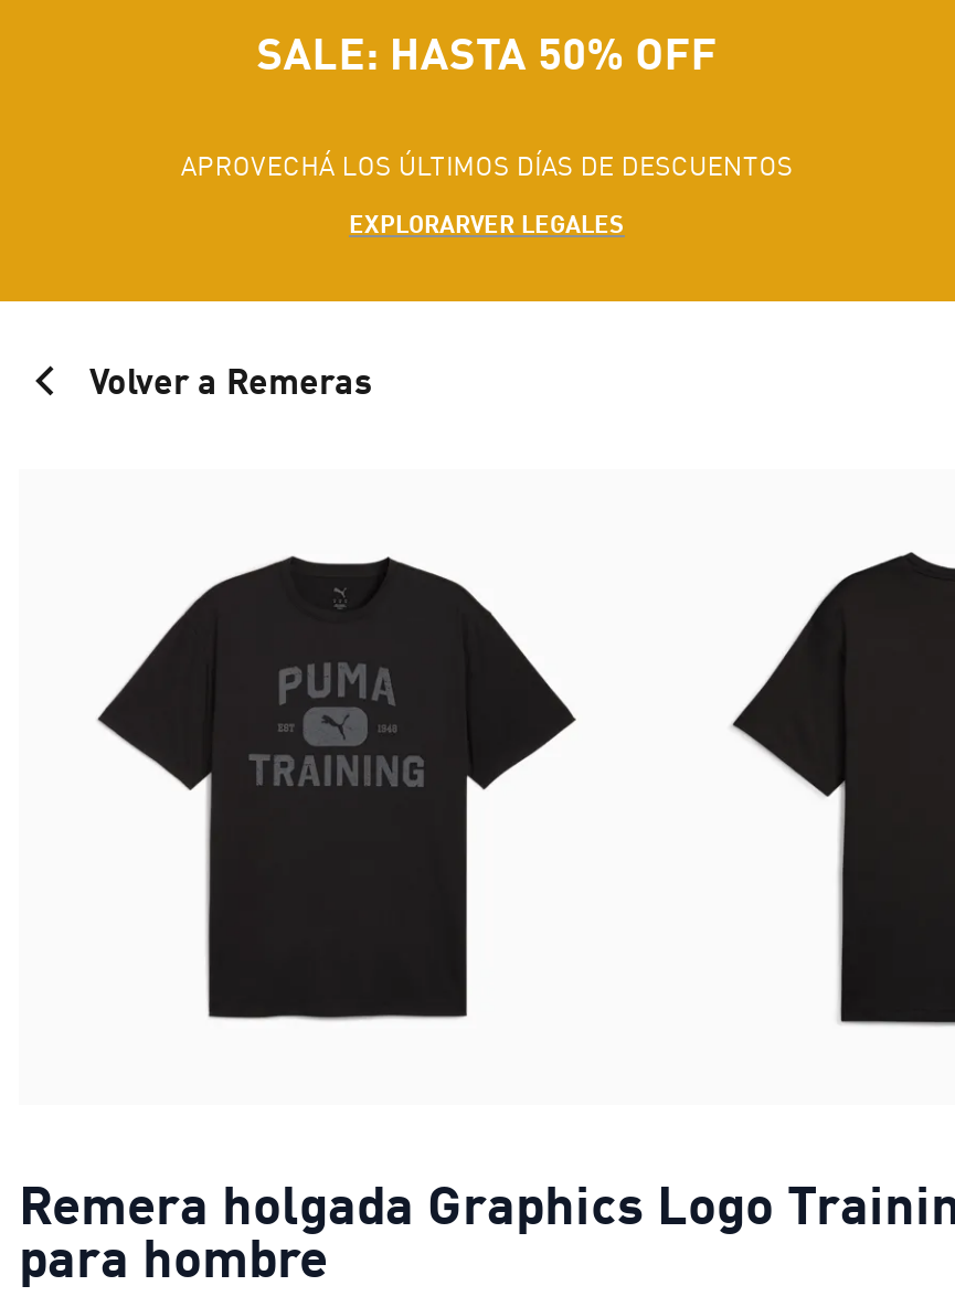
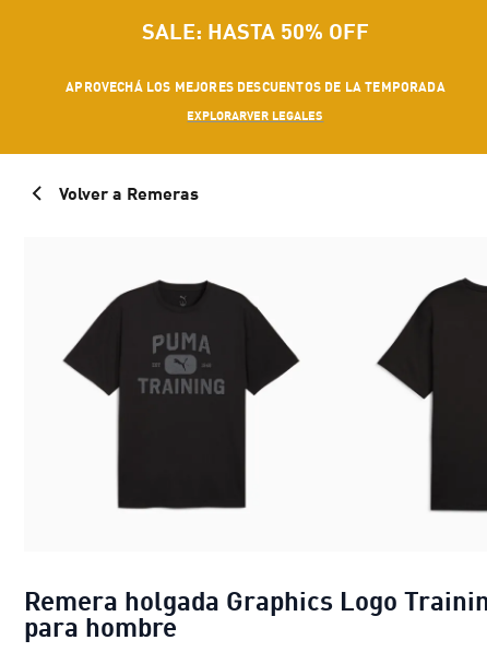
[181,149,793,182] APROVECHÁ LOS ÚLTIMOS DÍAS DE DESCUENTOS -> [66,79,445,95] APROVECHÁ LOS MEJORES DESCUENTOS DE LA TEMPORADA

